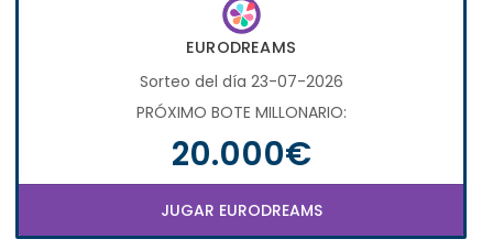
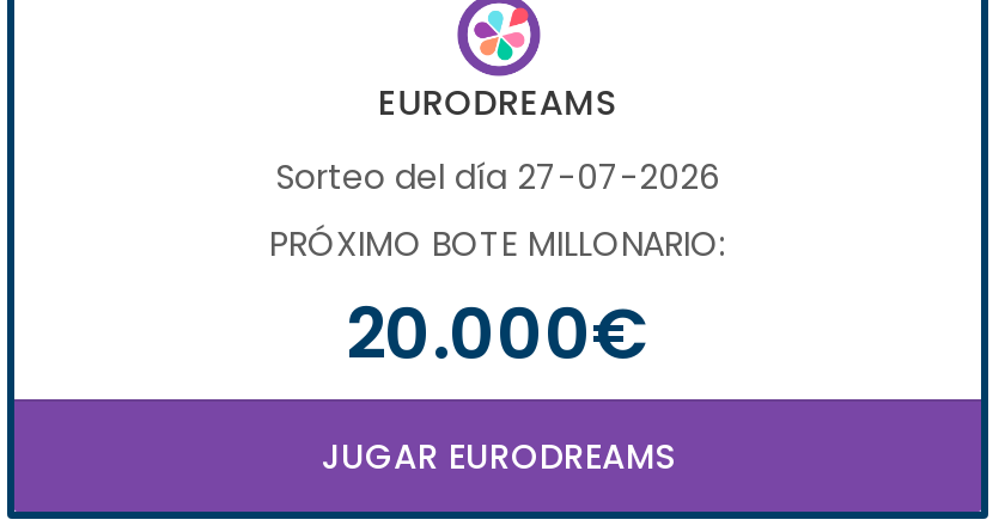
[139,71,343,93] Sorteo del día 23-07-2026 -> [275,153,720,201] Sorteo del día 27-07-2026

